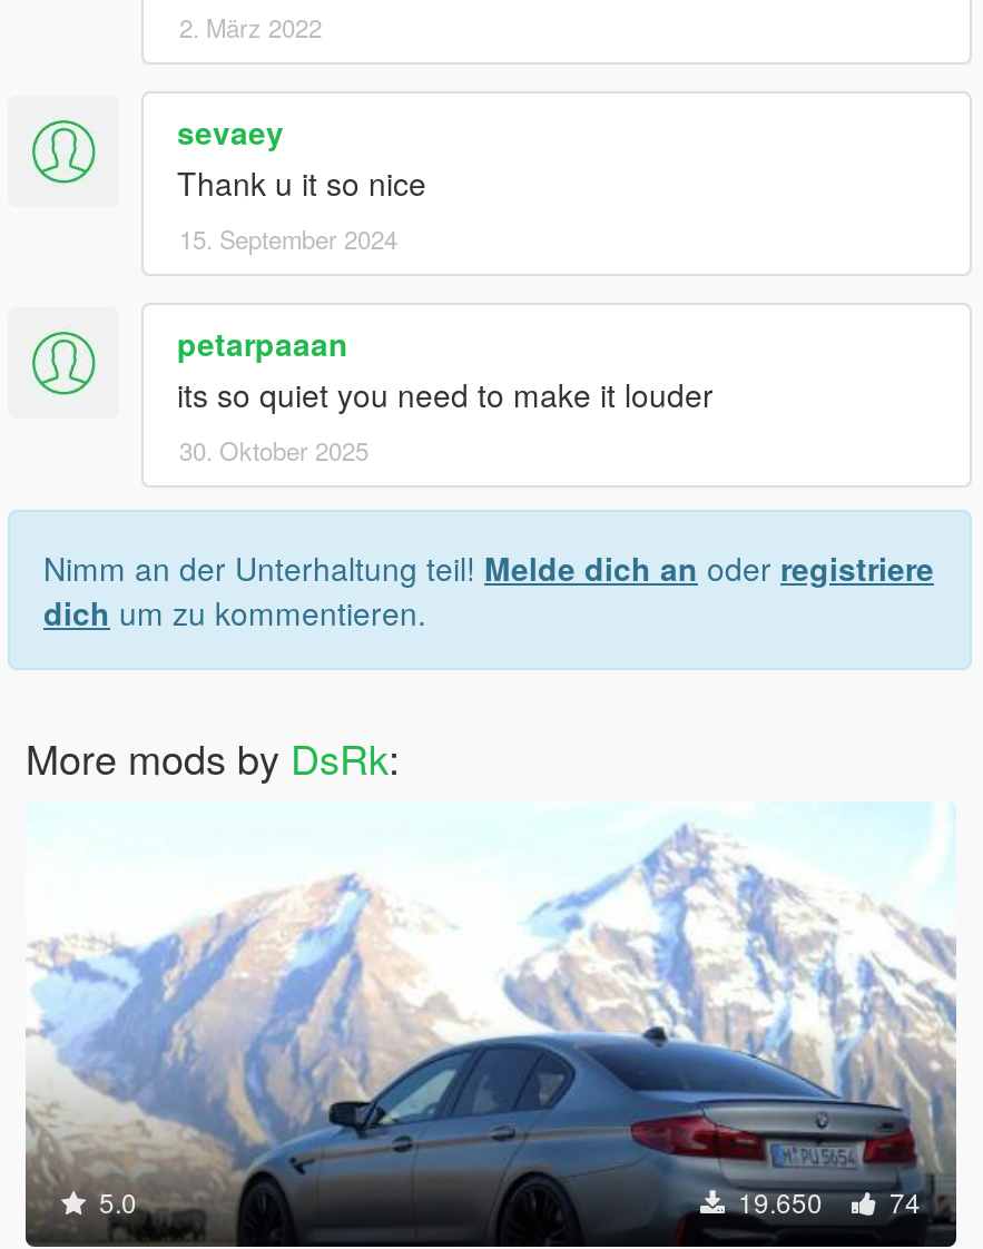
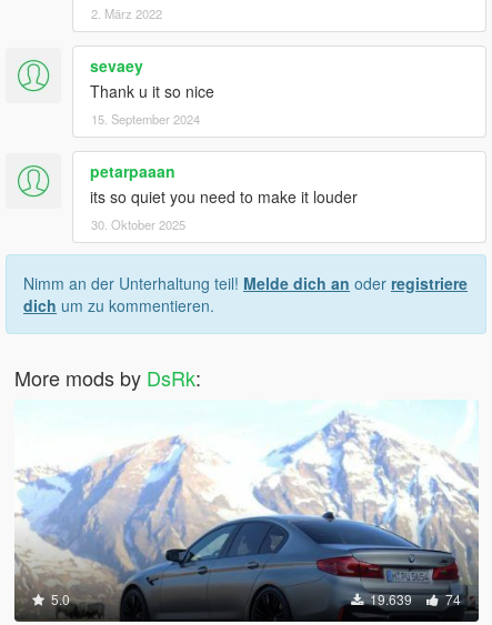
[731,1181,921,1219] 19.650 74 -> [367,589,461,608] 19.639 74

